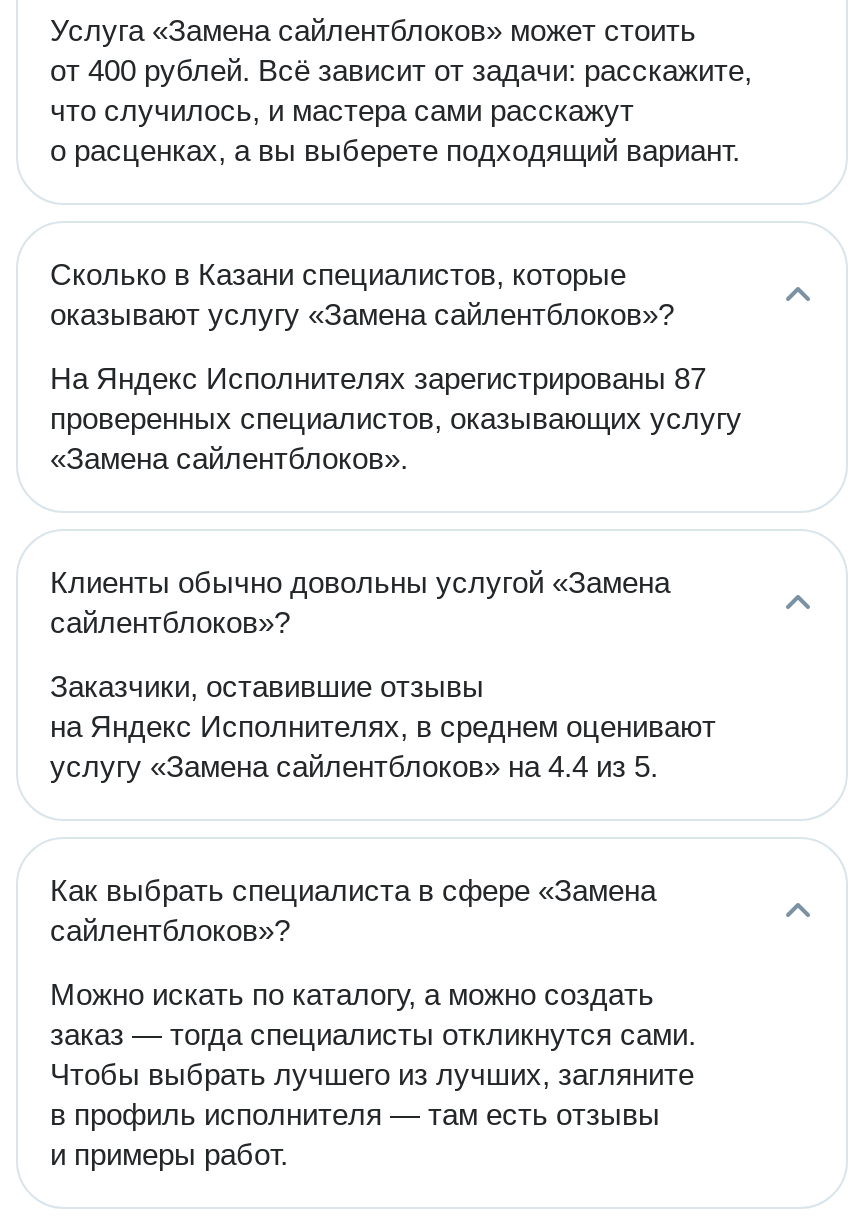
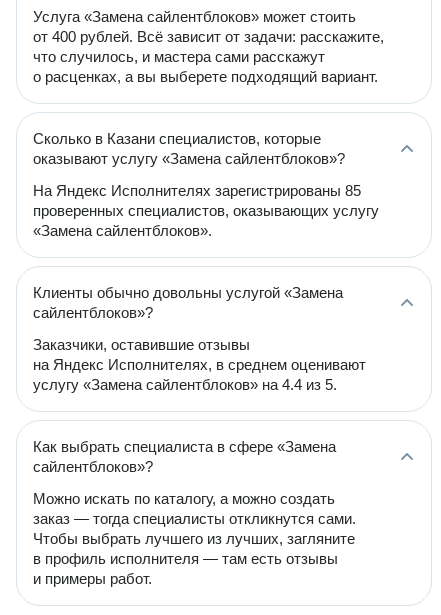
[50,361,706,395] На Яндекс Исполнителях зарегистрированы 87 -> [33,182,361,199] На Яндекс Исполнителях зарегистрированы 85

